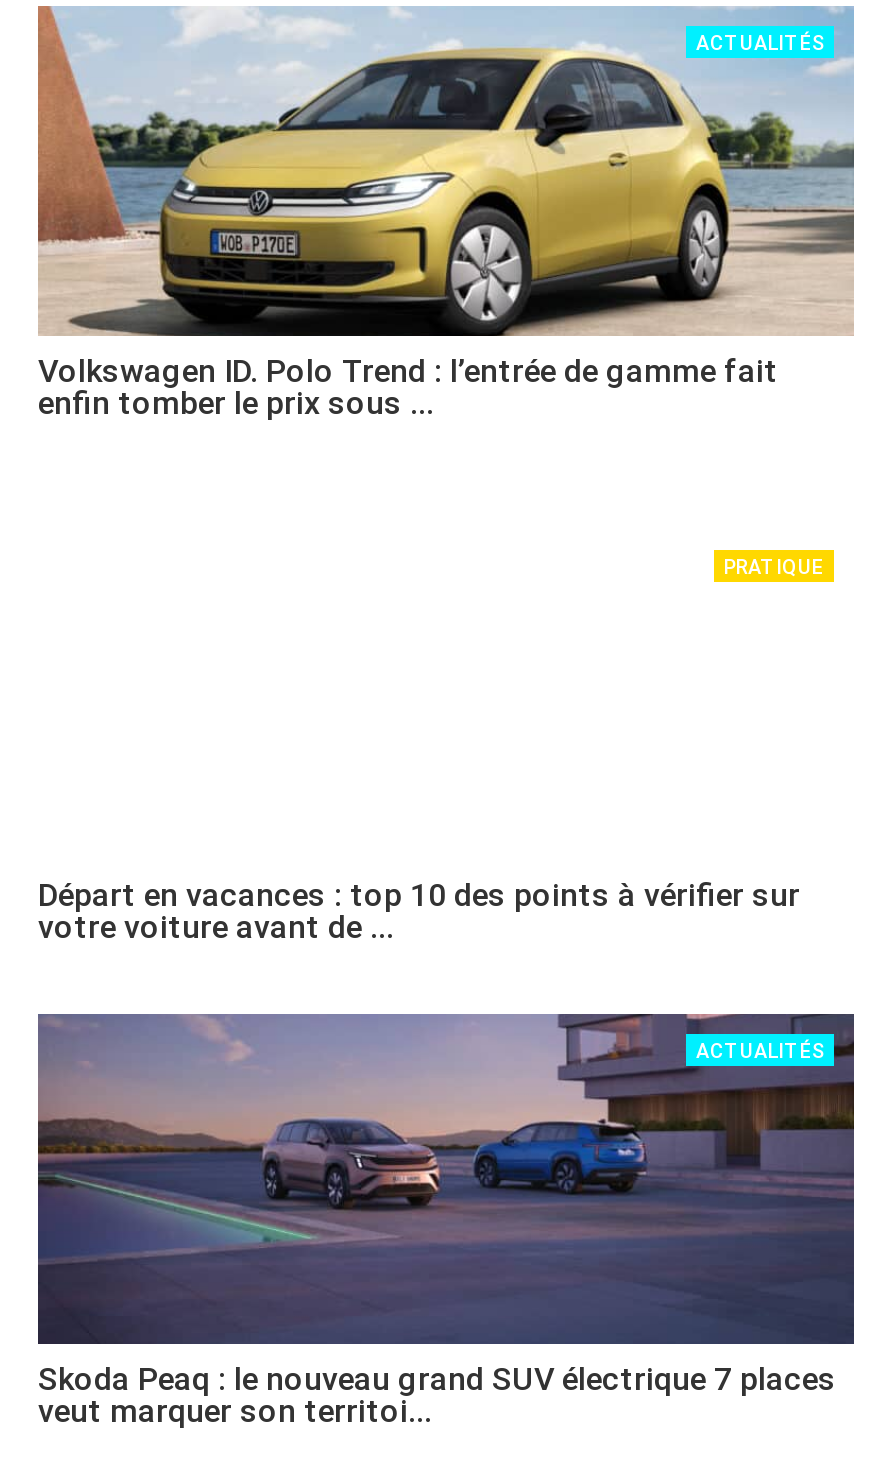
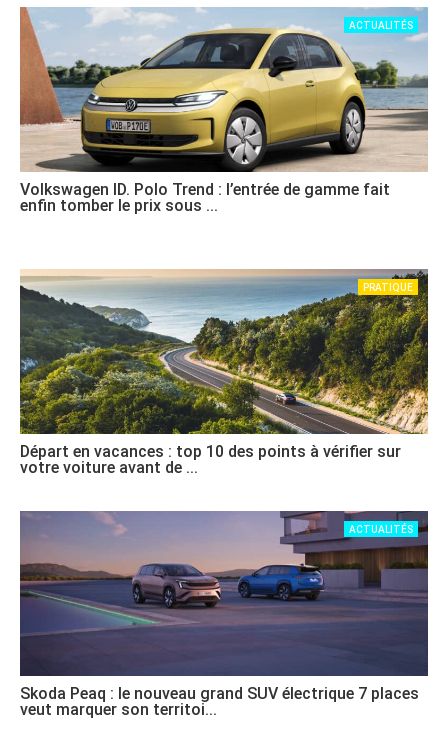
none -> [19,268,429,435] [image]

